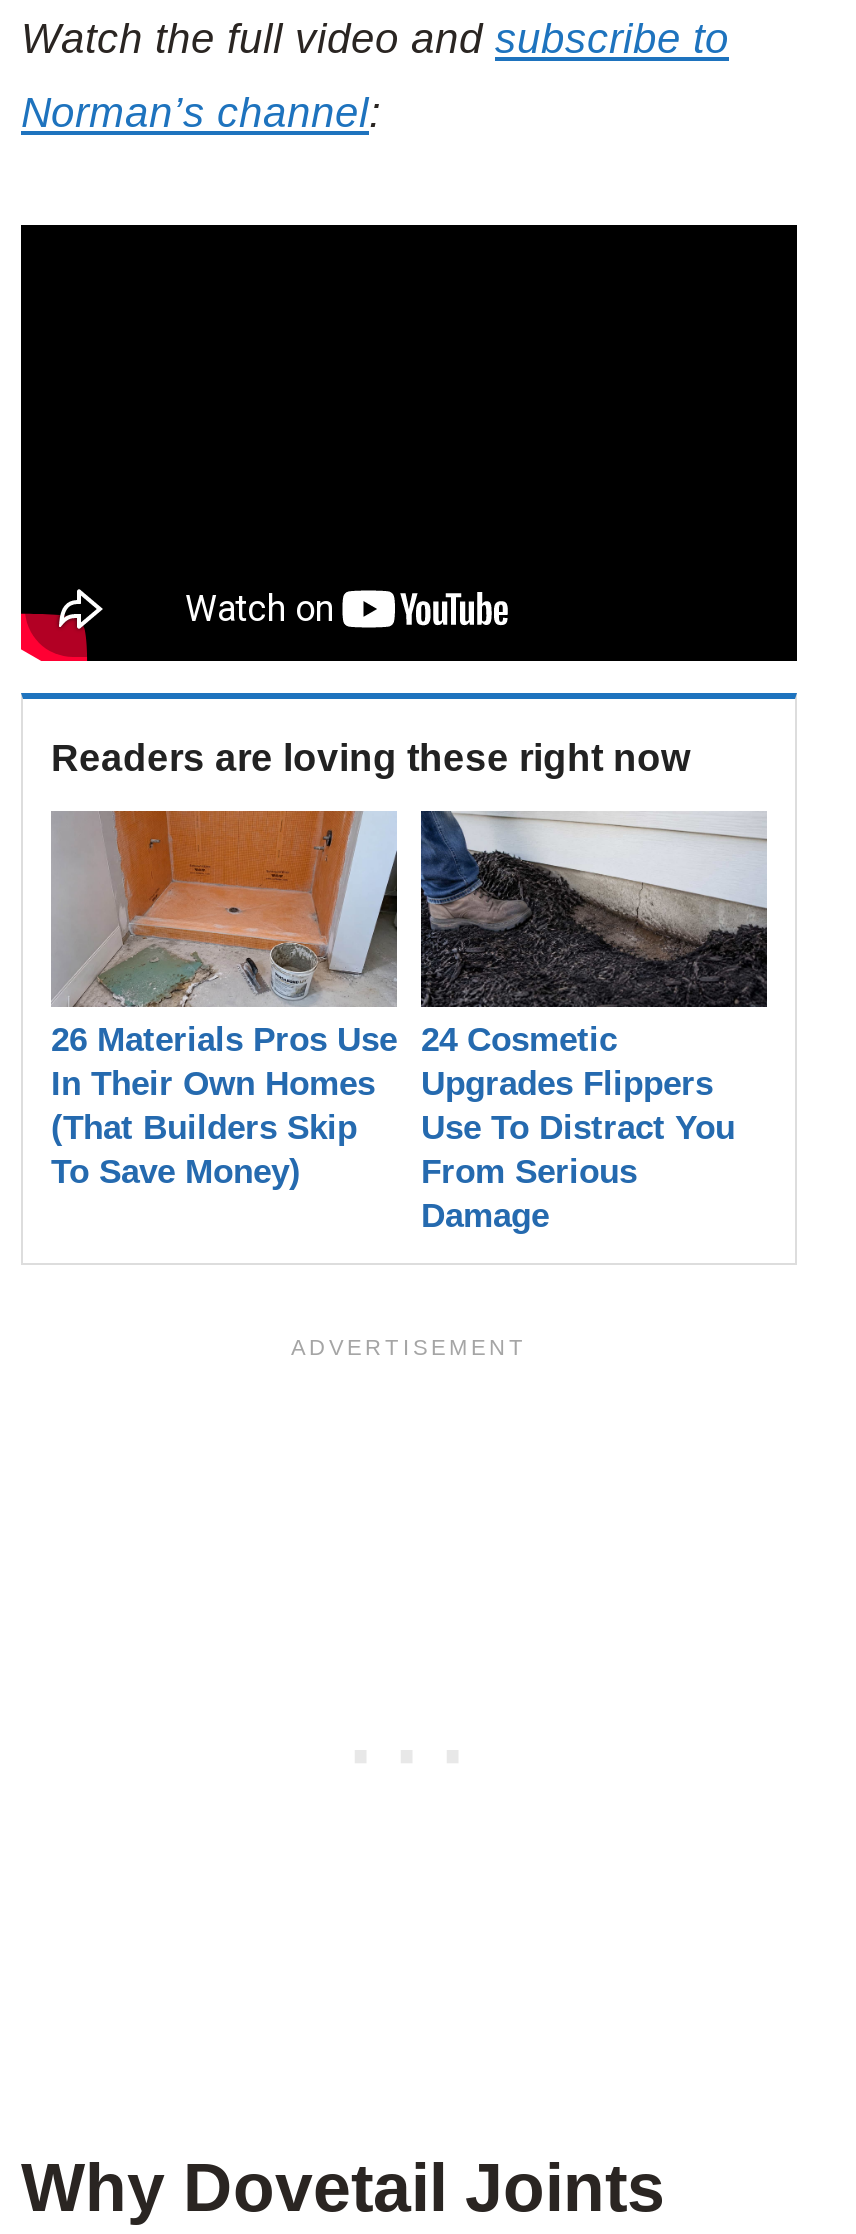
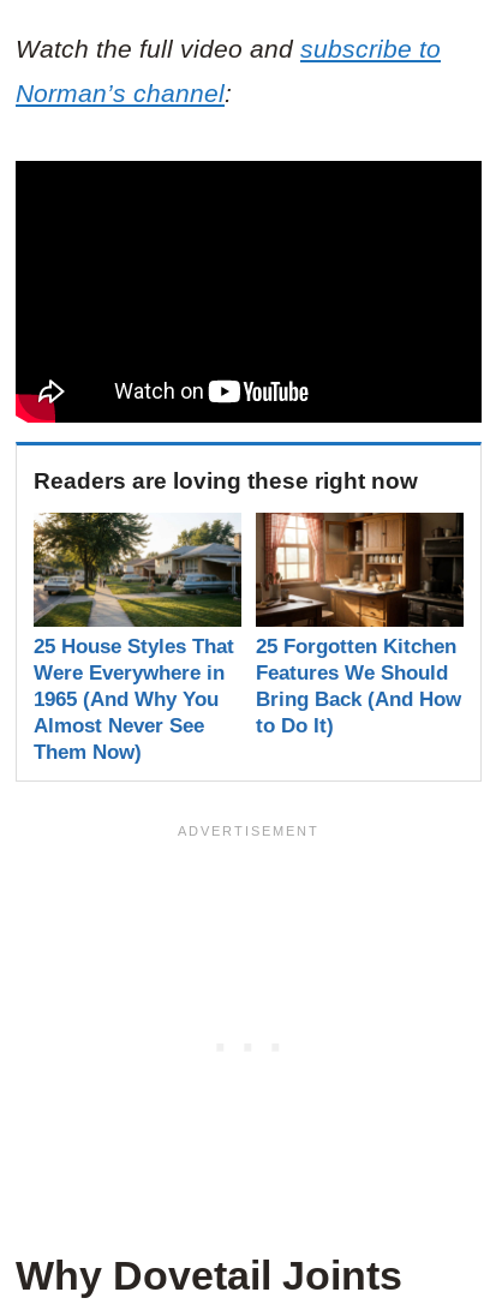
[51,809,397,999] [image] -> [34,512,241,566] [image]
[421,811,767,1235] [image] | 24 Cosmetic | Upgrades Flippers | Use To Distract You | From Serious | Damage -> [256,512,464,737] [image] | 25 Forgotten Kitchen | Features We Should | Bring Back (And How | to Do It)
[51,1021,397,1191] 26 Materials Pros Use | In Their Own Homes | (That Builders Skip | To Save Money) -> [34,635,234,763] 25 House Styles That | Were Everywhere in | 1965 (And Why You | Almost Never See | Them Now)

